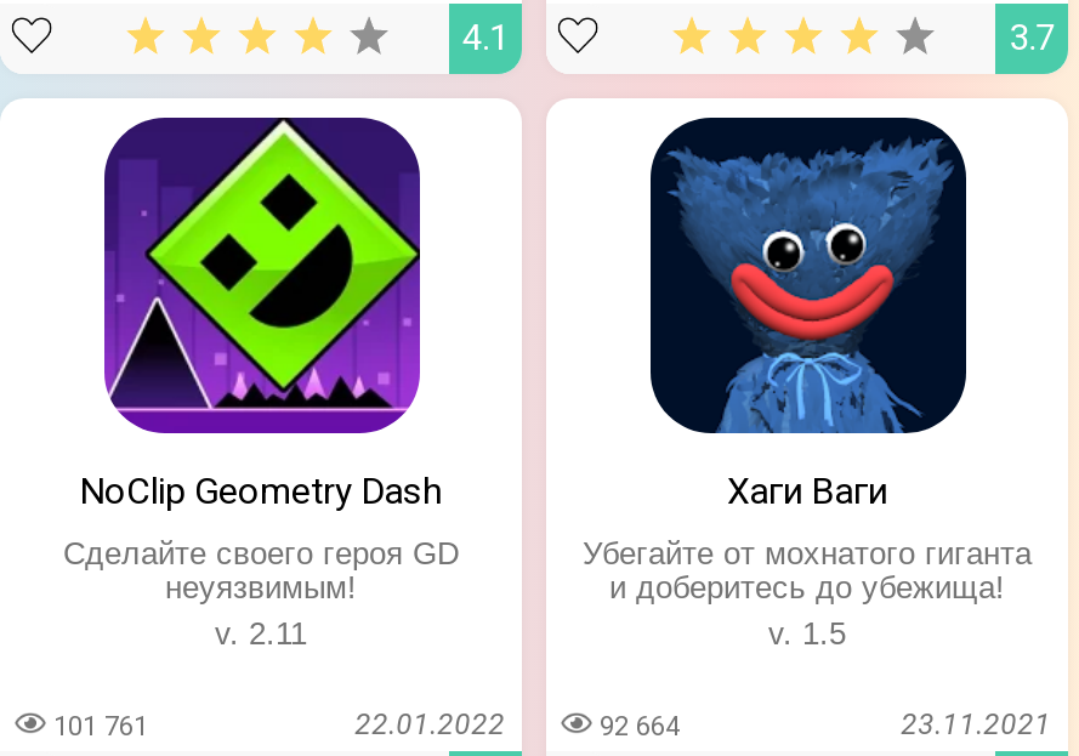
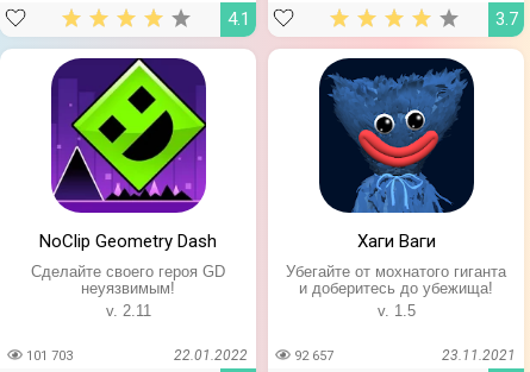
[46,710,148,741] 101 761 -> [23,348,73,364] 101 703
[592,710,680,741] 92 664 -> [291,348,333,364] 92 657

